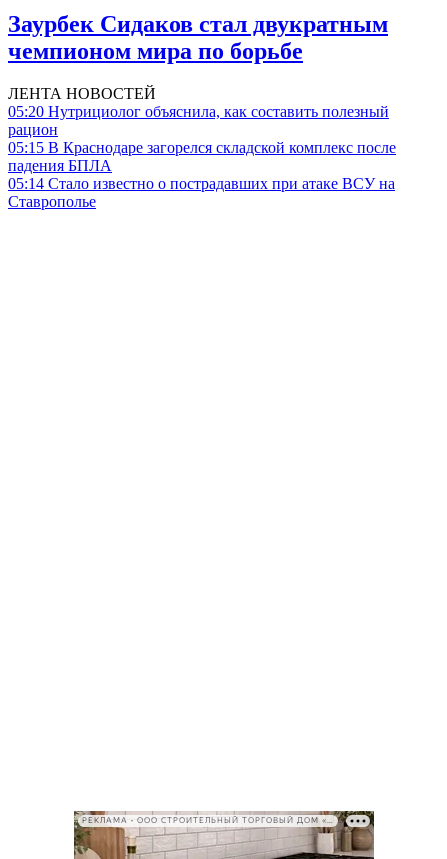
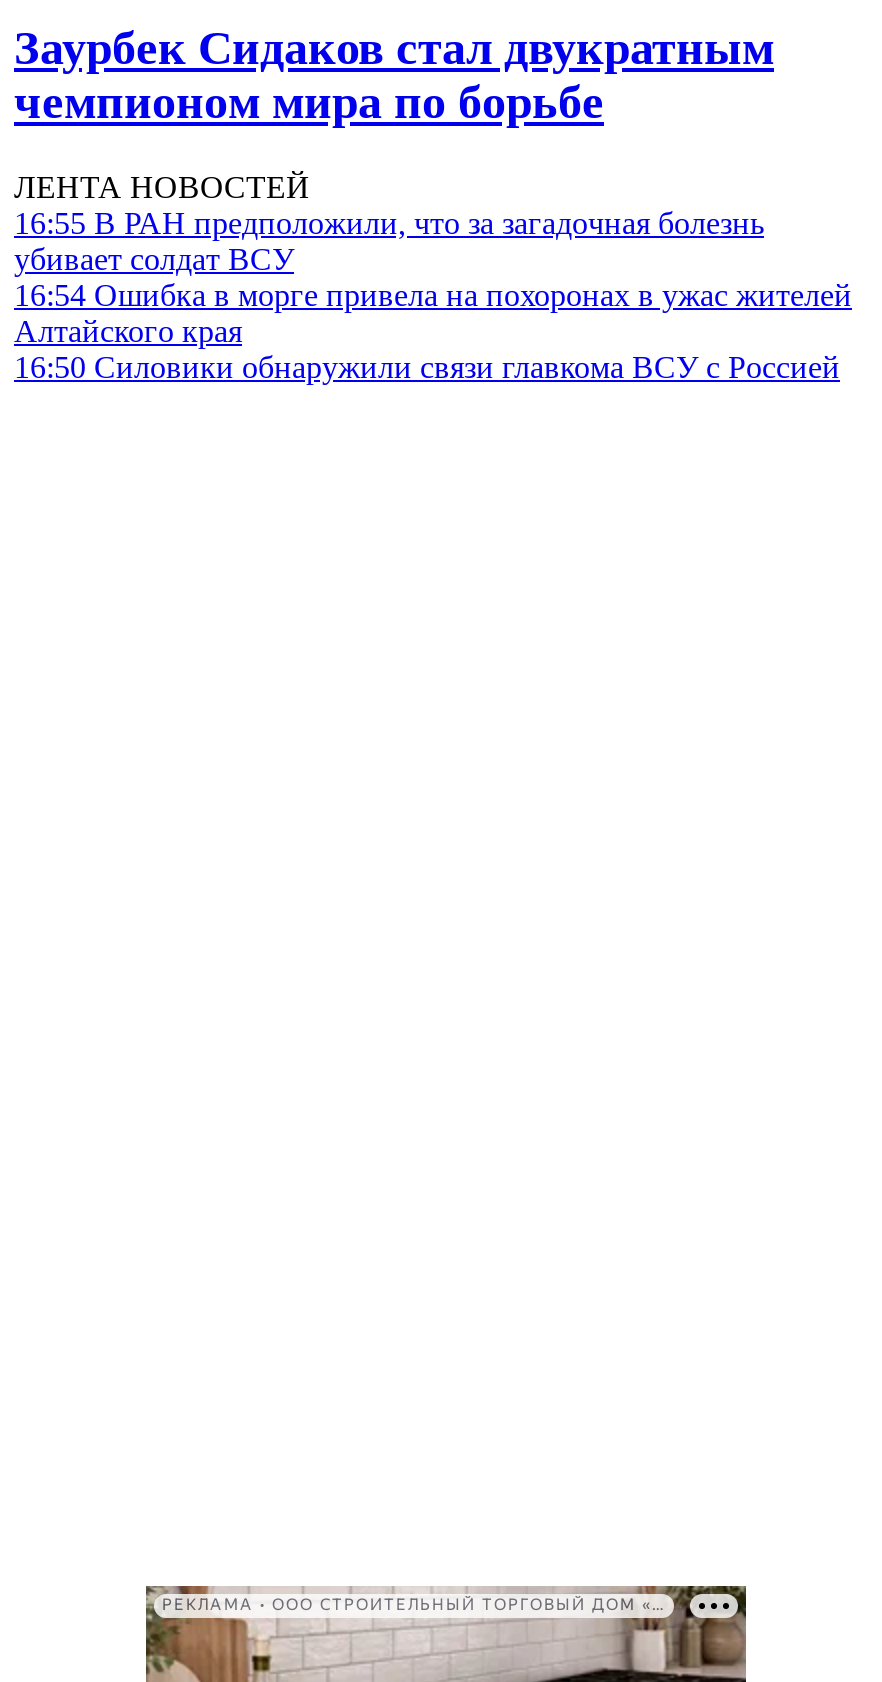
[8,103,396,210] 05:20 Нутрициолог объяснила, как составить полезный | рацион | 05:15 В Краснодаре загорелся складской комплекс после | падения БПЛА | 05:14 Стало известно о пострадавших при атаке ВСУ на | Ставрополье -> [14,206,852,384] 16:55 В РАН предположили, что за загадочная болезнь | убивает солдат ВСУ | 16:54 Ошибка в морге привела на похоронах в ужас жителей | Алтайского края | 16:50 Силовики обнаружили связи главкома ВСУ с Россией

